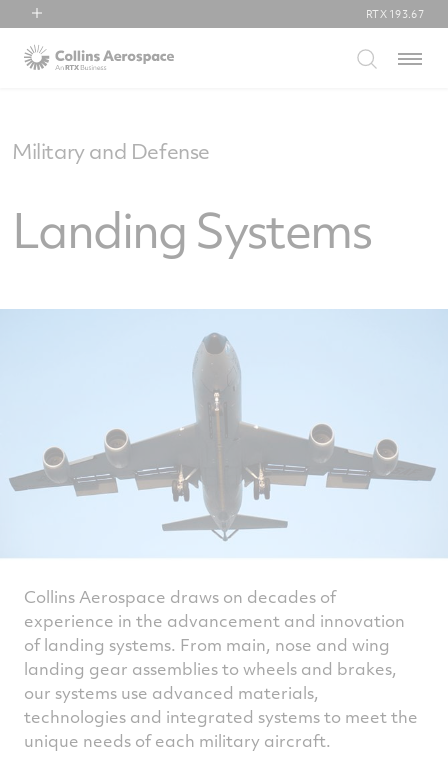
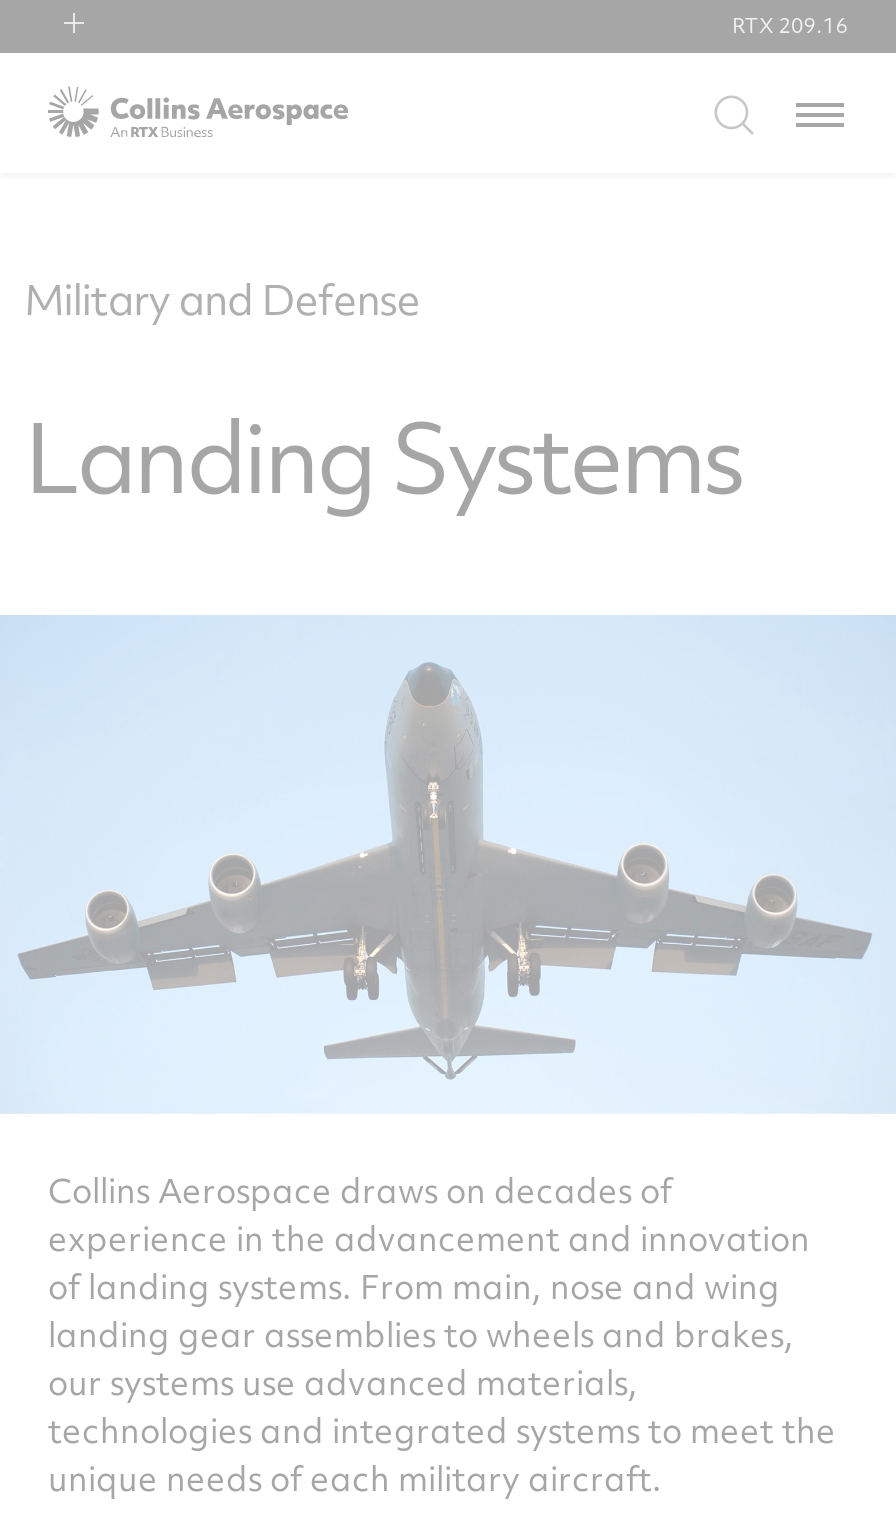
[366,7,424,21] RTX 193.67 -> [732,11,848,39] RTX 209.16

